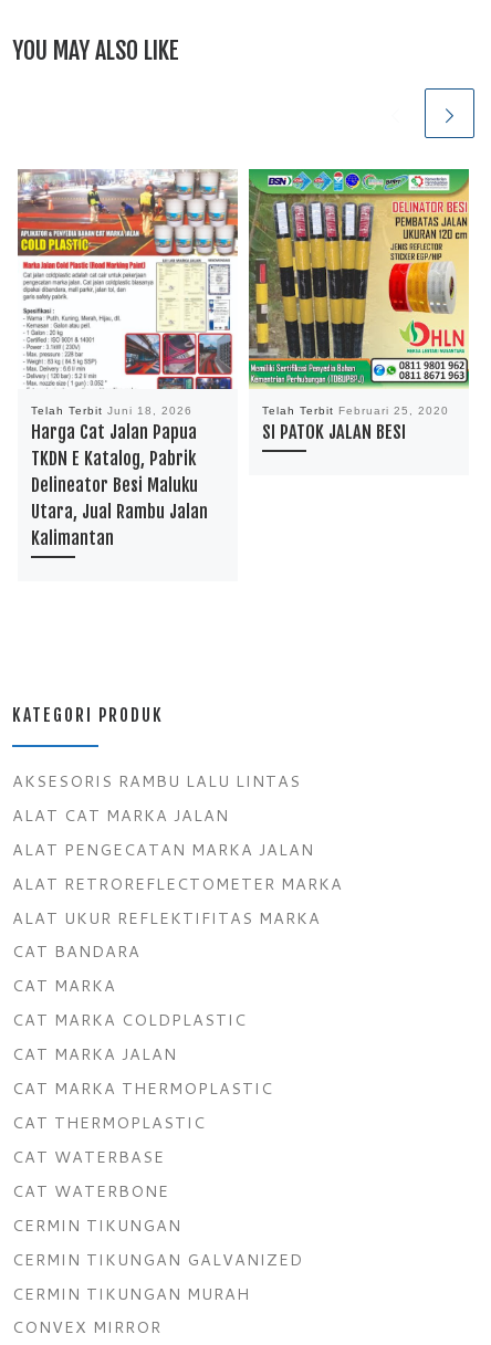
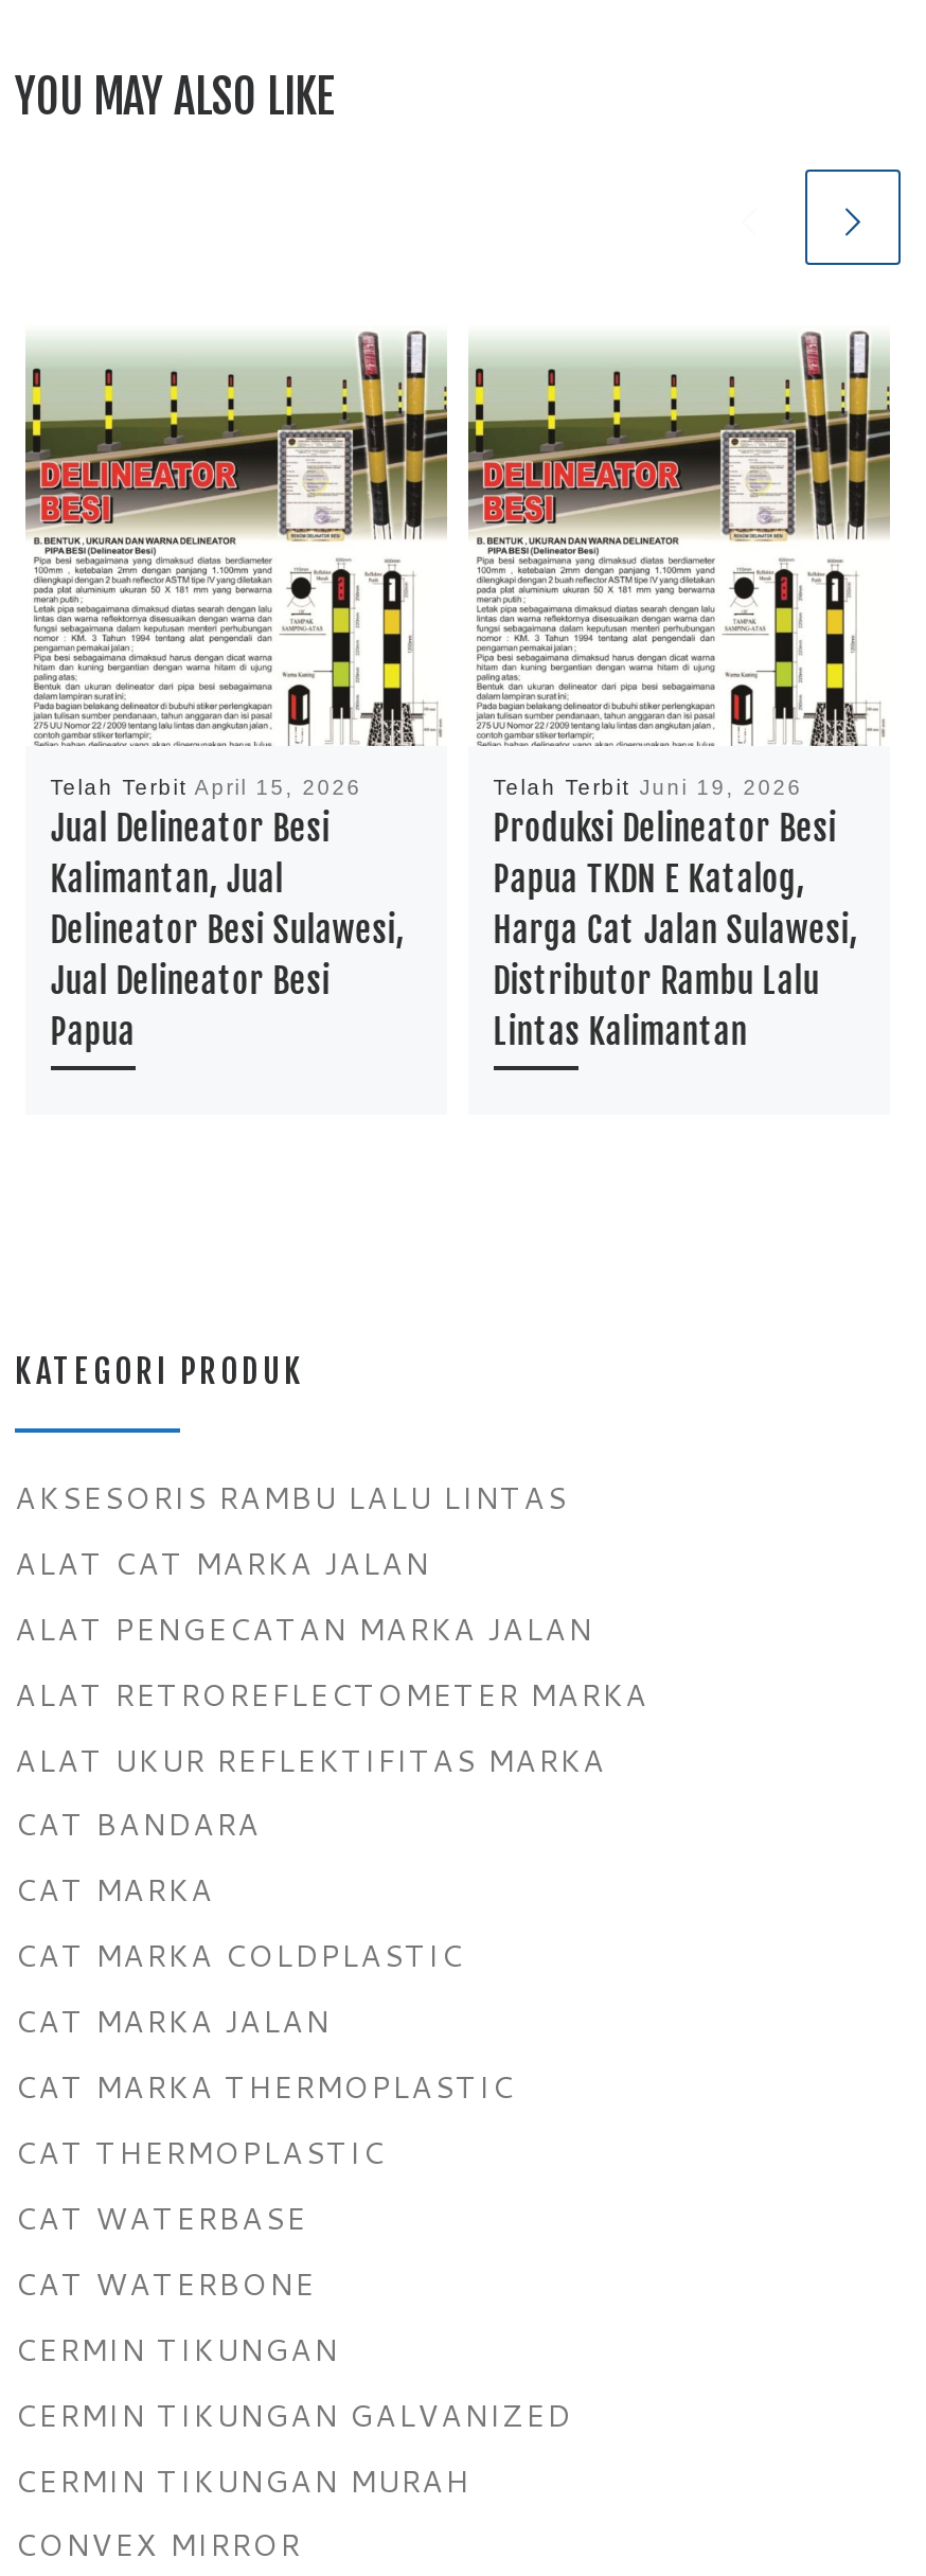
[17,168,239,549] [image] | Telah Terbit Juni 18, 2026 | Harga Cat Jalan Papua | TKDN E Katalog, Pabrik | Delineator Besi Maluku | Utara, Jual Rambu Jalan | Kalimantan -> [23,324,449,1053] [image] | Telah Terbit April 15, 2026 | Jual Delineator Besi | Kalimantan, Jual | Delineator Besi Sulawesi, | Jual Delineator Besi | Papua
[248,168,470,443] [image] | Telah Terbit Februari 25, 2020 | SI PATOK JALAN BESI -> [468,324,892,1053] [image] | Telah Terbit Juni 19, 2026 | Produksi Delineator Besi | Papua TKDN E Katalog, | Harga Cat Jalan Sulawesi, | Distributor Rambu Lalu | Lintas Kalimantan

